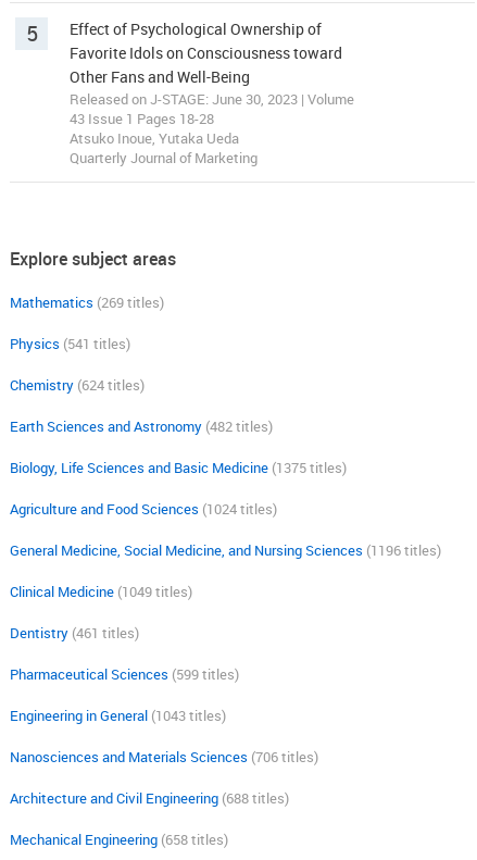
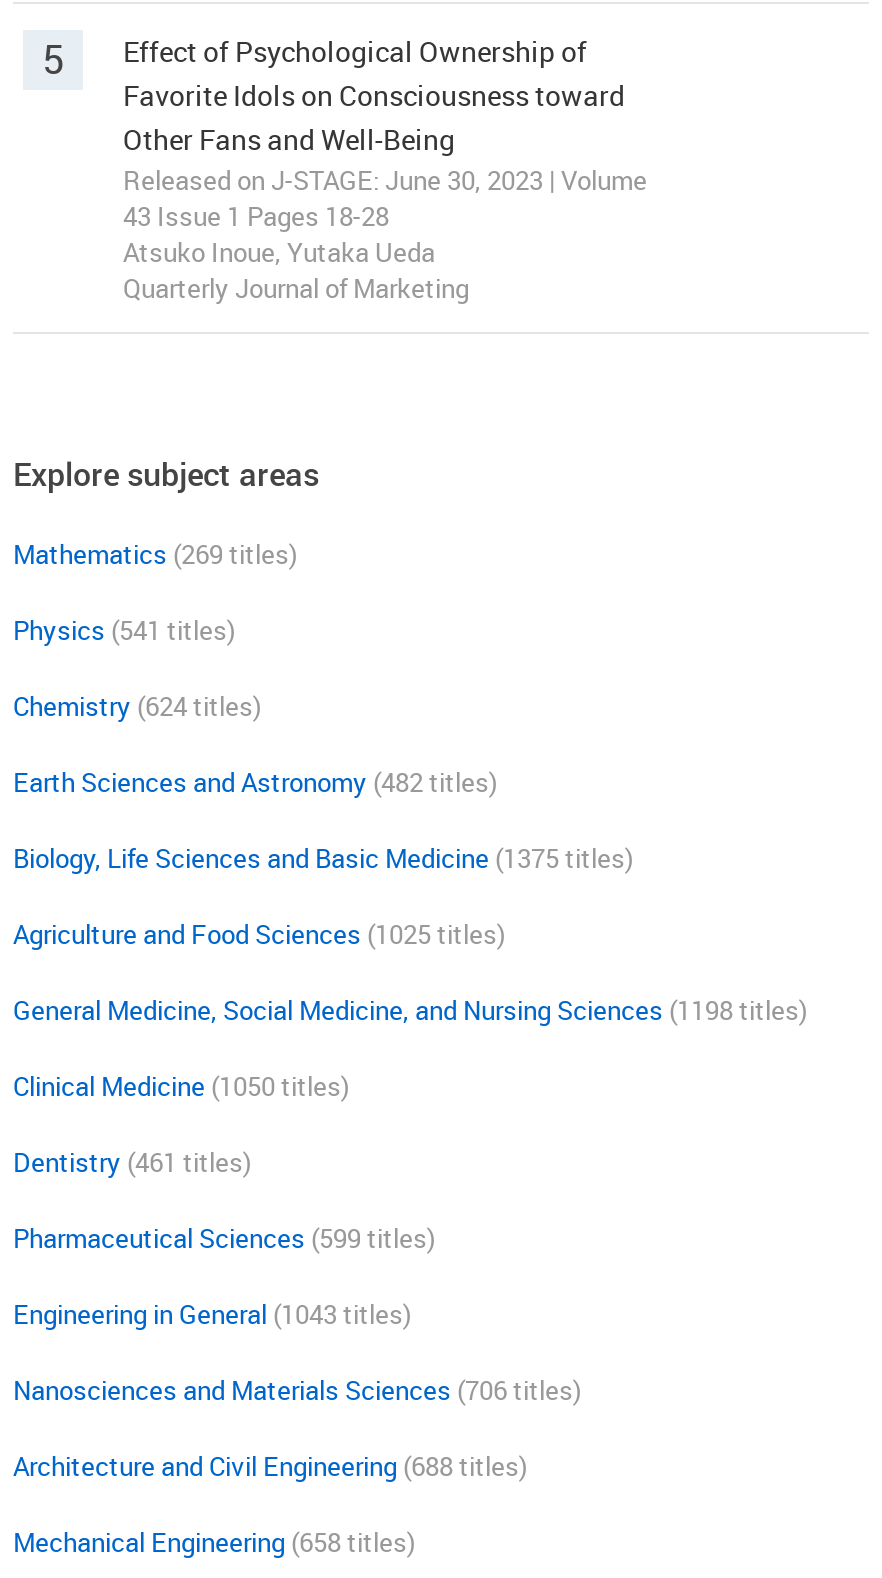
[10,499,277,519] Agriculture and Food Sciences (1024 titles) -> [13,916,505,952] Agriculture and Food Sciences (1025 titles)
[10,540,441,560] General Medicine, Social Medicine, and Nursing Sciences (1196 titles) -> [13,992,807,1028] General Medicine, Social Medicine, and Nursing Sciences (1198 titles)
[10,582,192,601] Clinical Medicine (1049 titles) -> [13,1068,349,1104] Clinical Medicine (1050 titles)

